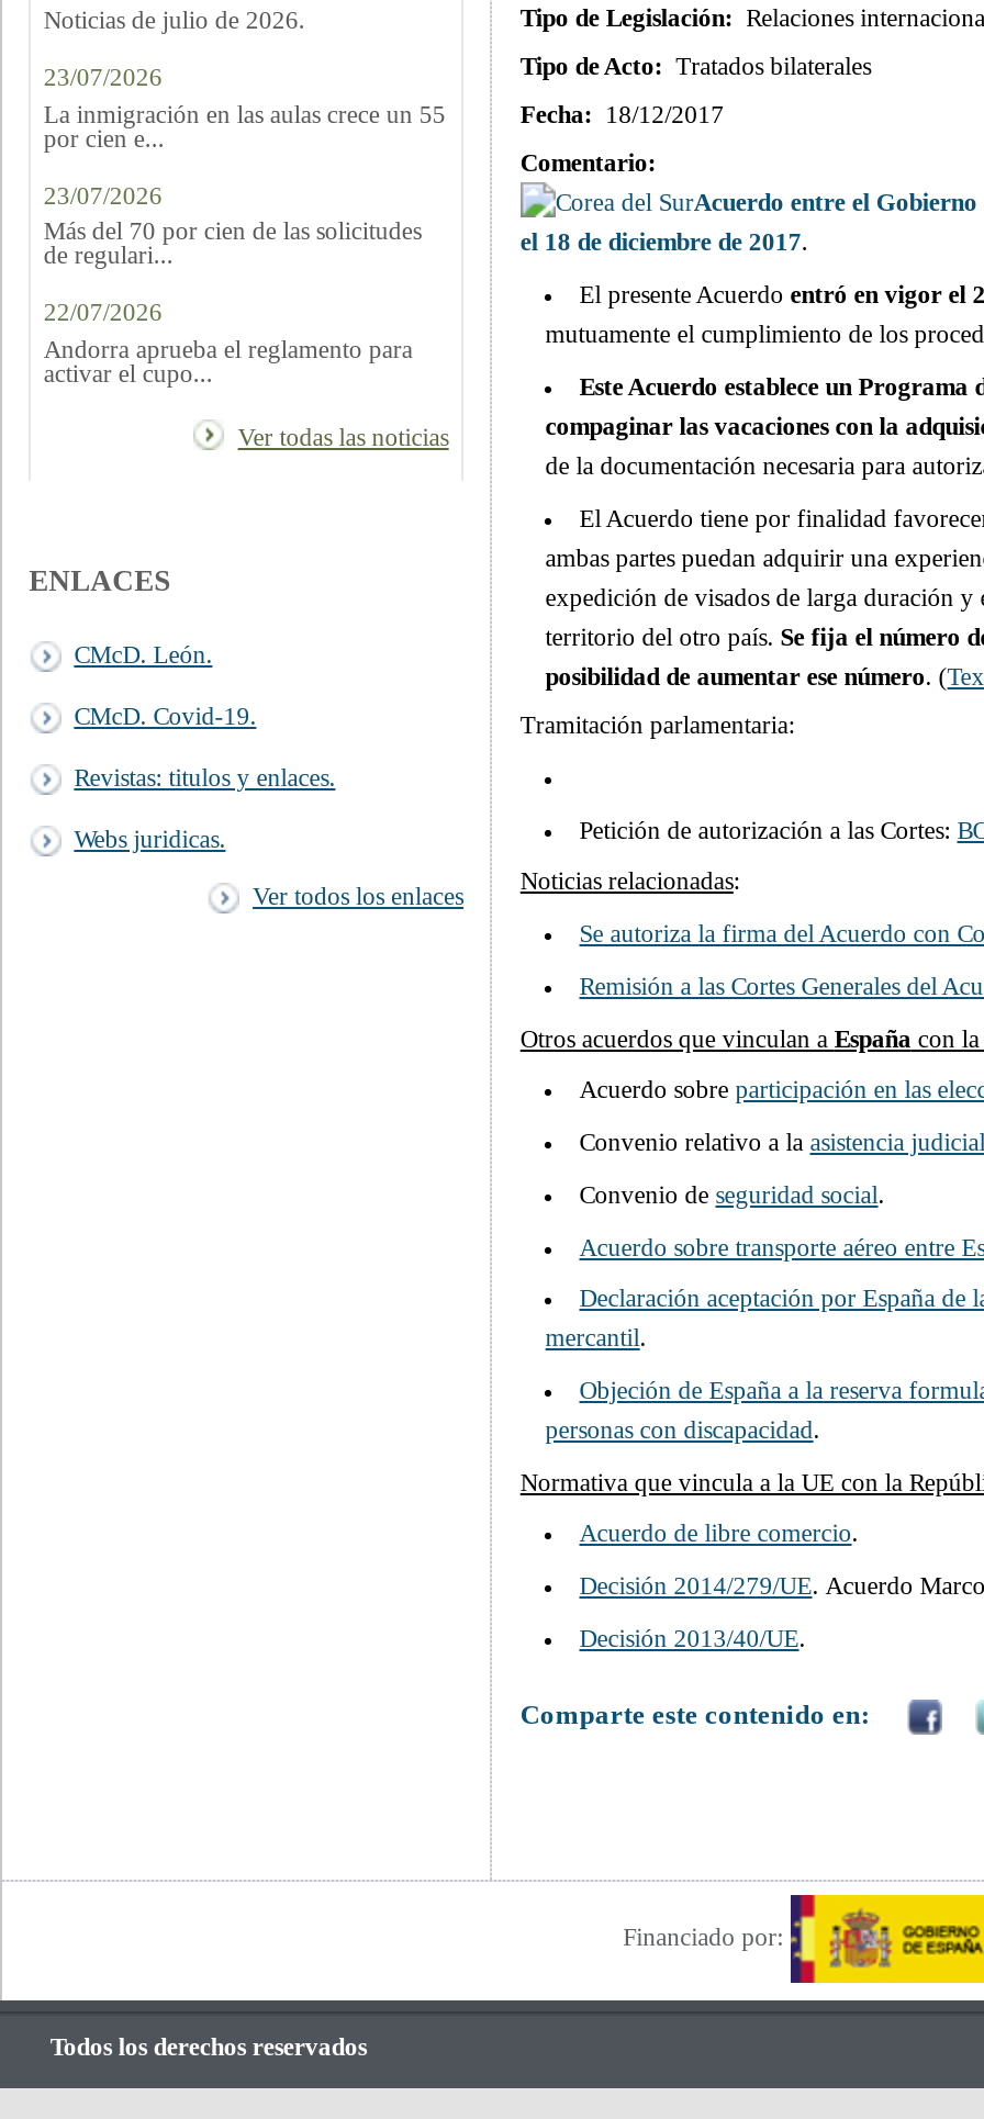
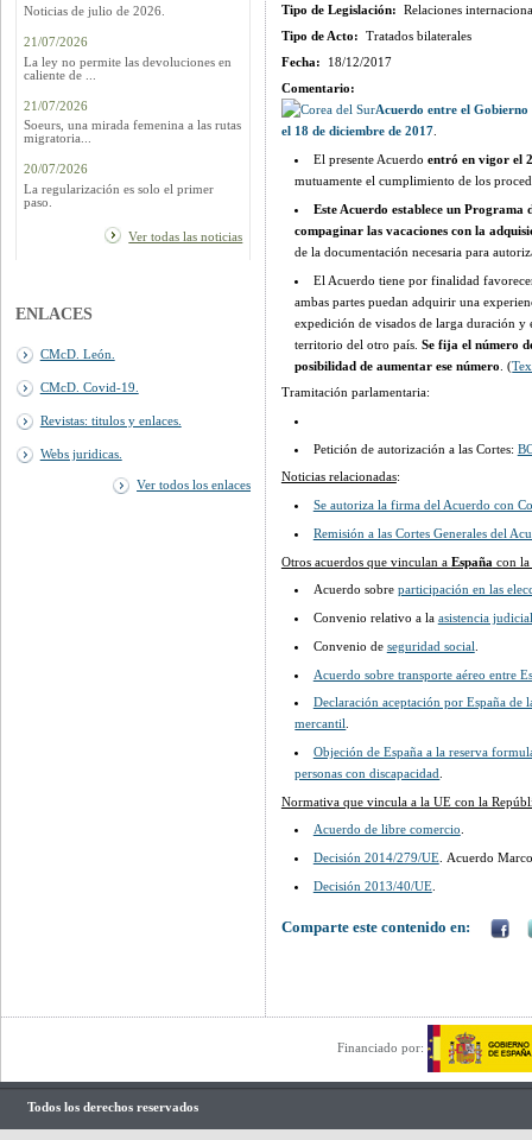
[43,64,445,151] 23/07/2026 | La inmigración en las aulas crece un 55 | por cien e... -> [24,35,231,82] 21/07/2026 | La ley no permite las devoluciones en | caliente de ...
[43,182,421,269] 23/07/2026 | Más del 70 por cien de las solicitudes | de regulari... -> [24,98,241,145] 21/07/2026 | Soeurs, una mirada femenina a las rutas | migratoria...
[43,299,412,387] 22/07/2026 | Andorra aprueba el reglamento para | activar el cupo... -> [24,162,214,209] 20/07/2026 | La regularización es solo el primer | paso.

